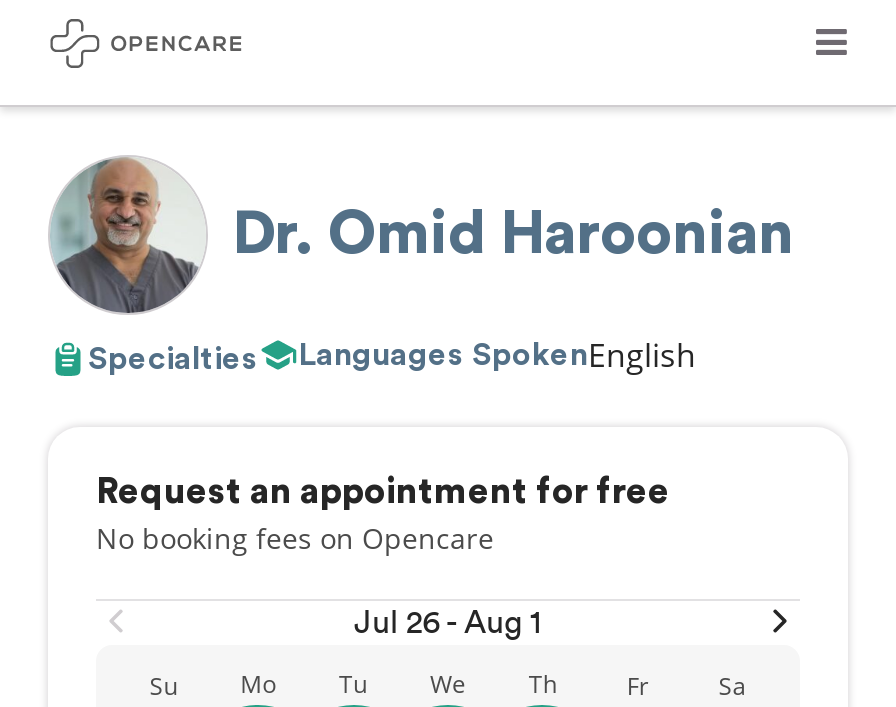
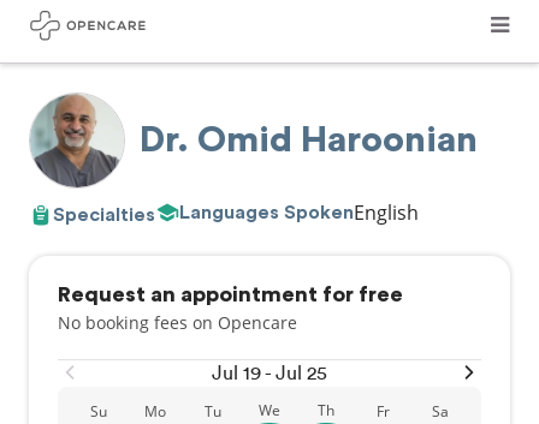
[354,603,542,641] Jul 26 - Aug 1 -> [212,362,327,384] Jul 19 - Jul 25

